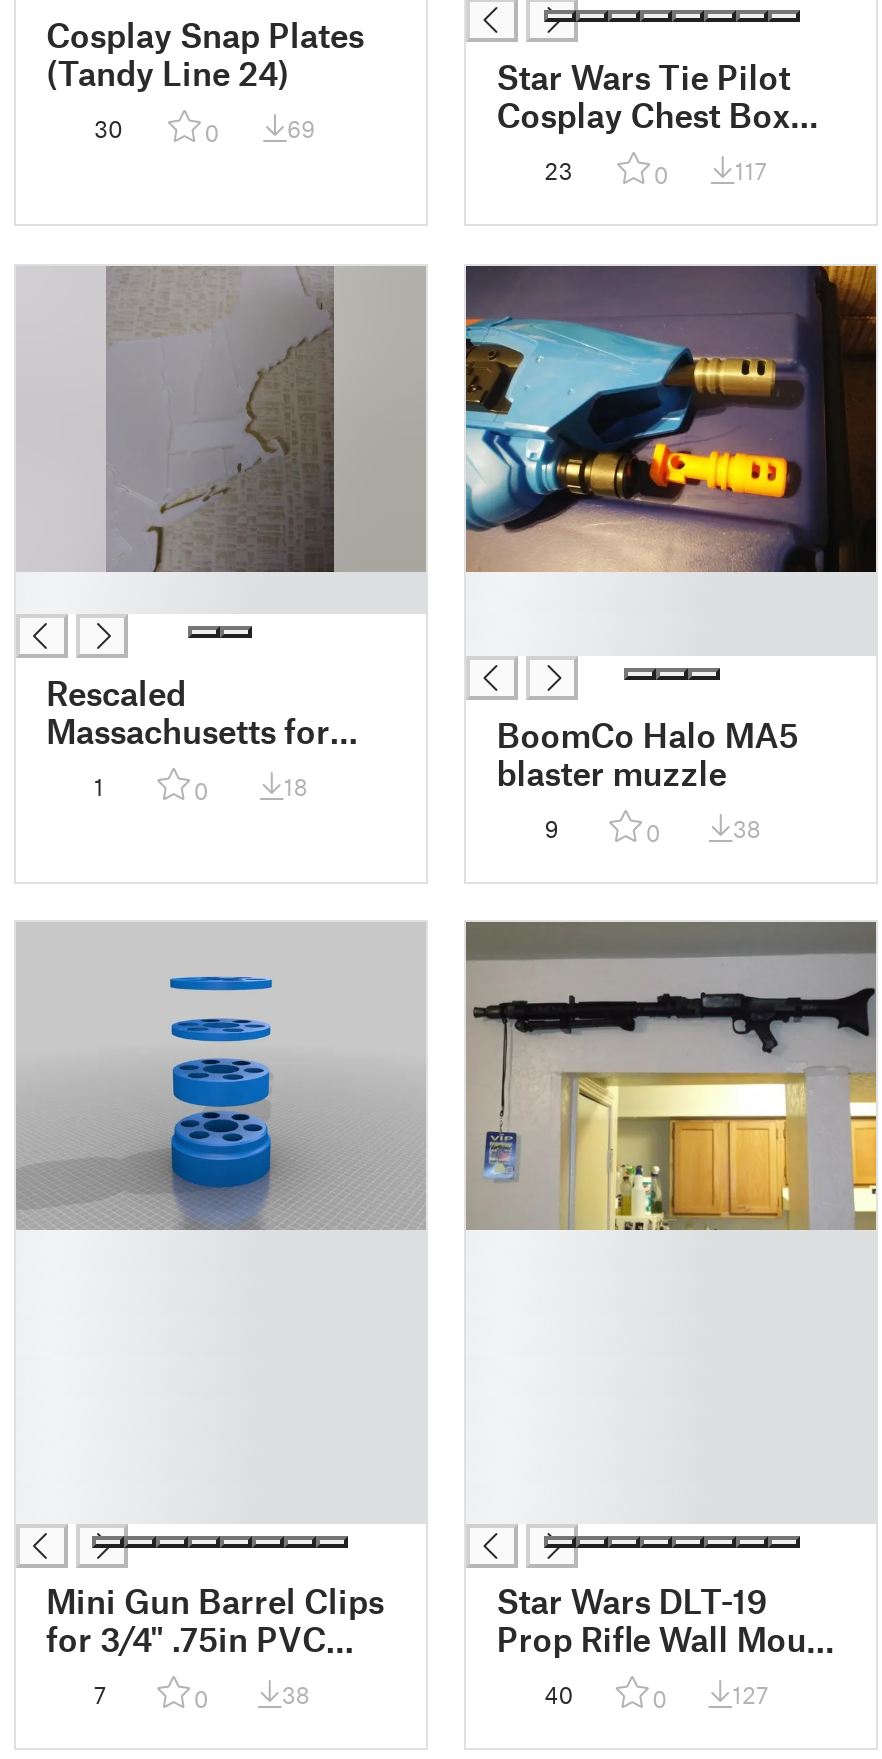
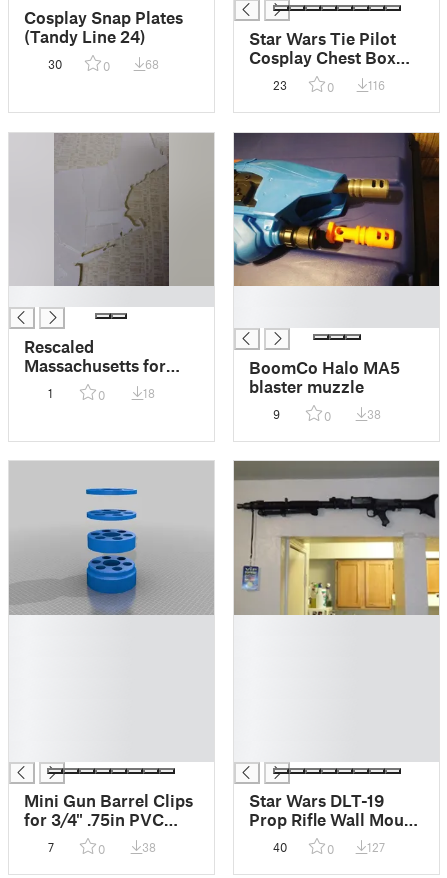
[287,114,315,142] 69 -> [144,57,158,71] 68
[735,156,767,184] 117 -> [368,78,385,92] 116

